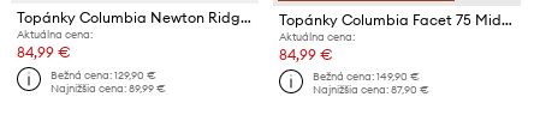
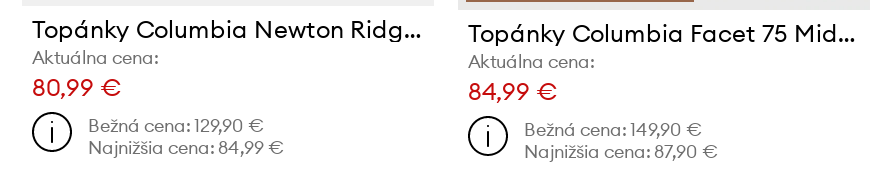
[17,43,71,61] 84,99 € -> [32,72,122,102] 80,99 €
[51,81,166,94] Najnižšia cena: 89,99 € -> [88,135,284,157] Najnižšia cena: 84,99 €

